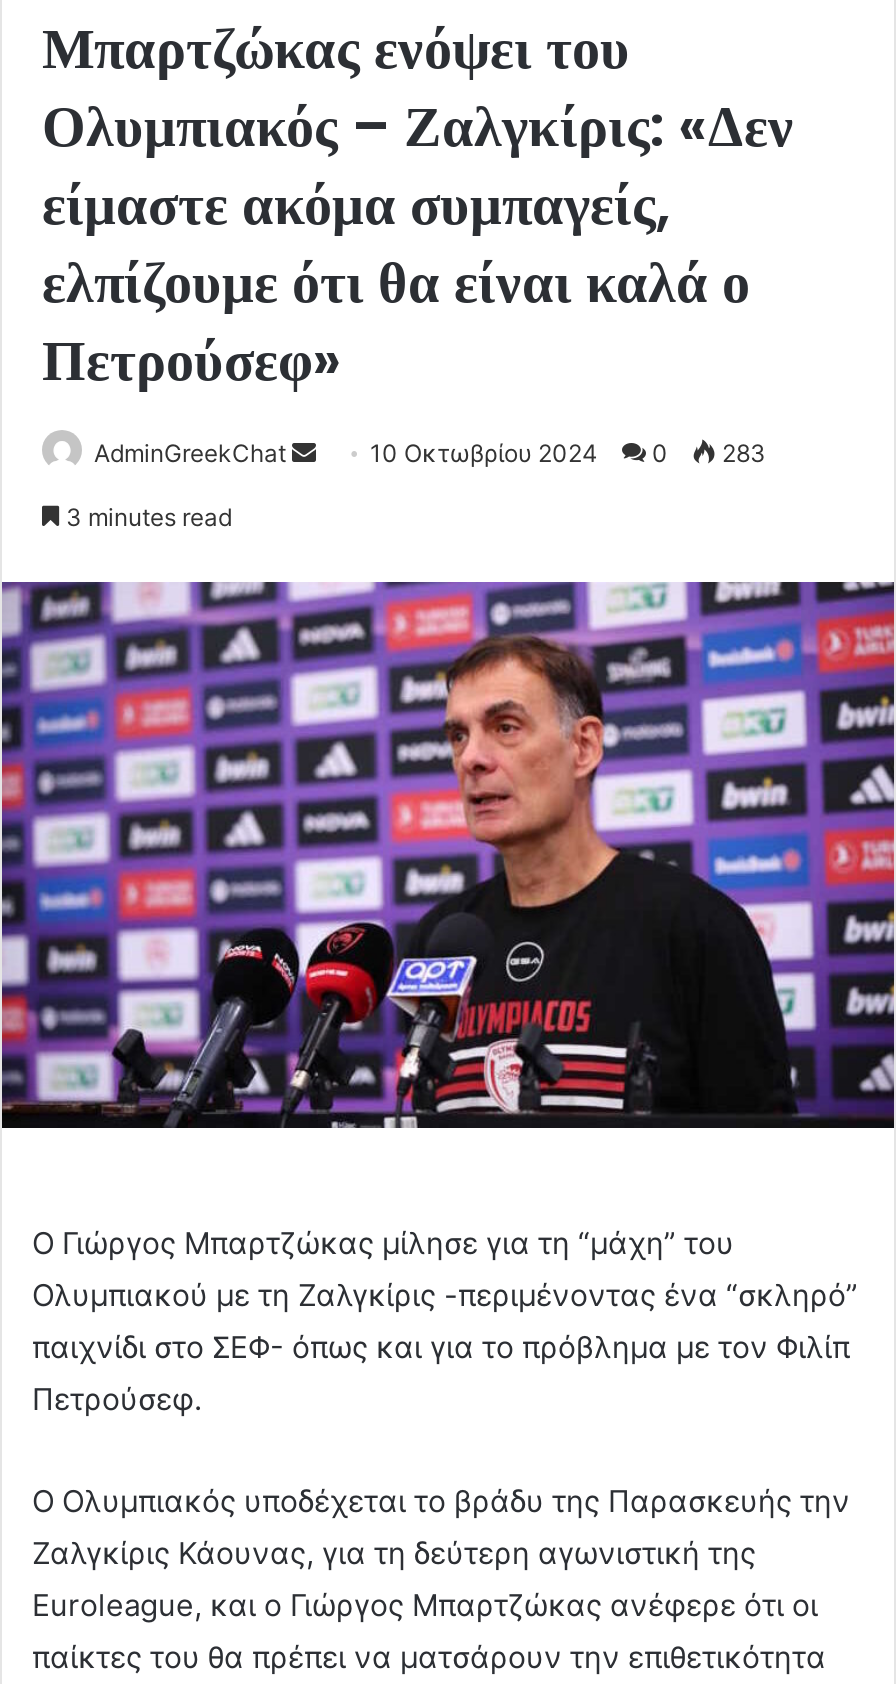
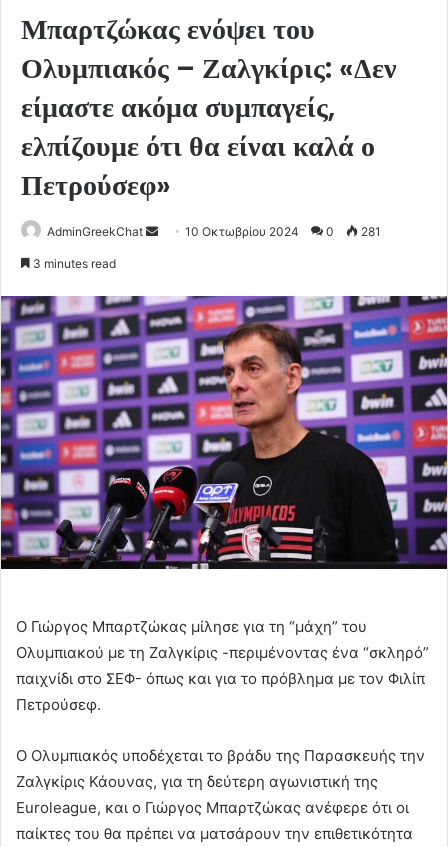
[716,438,766,468] 283 -> [358,224,381,239] 281

